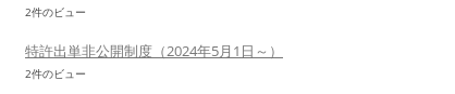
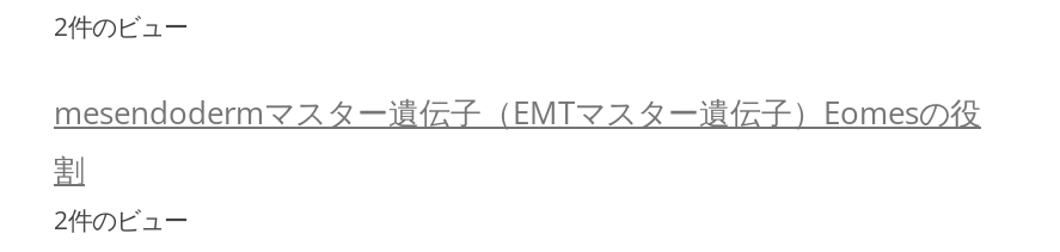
[25,41,283,61] 特許出単非公開制度（2024年5月1日～） -> [54,91,981,191] mesendodermマスター遺伝子（EMTマスター遺伝子）Eomesの役 | 割

